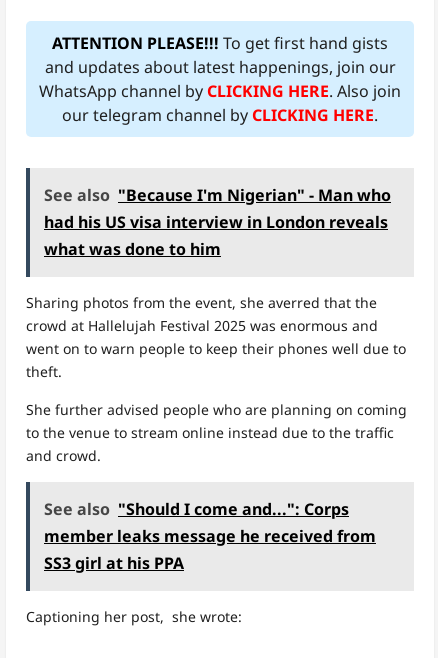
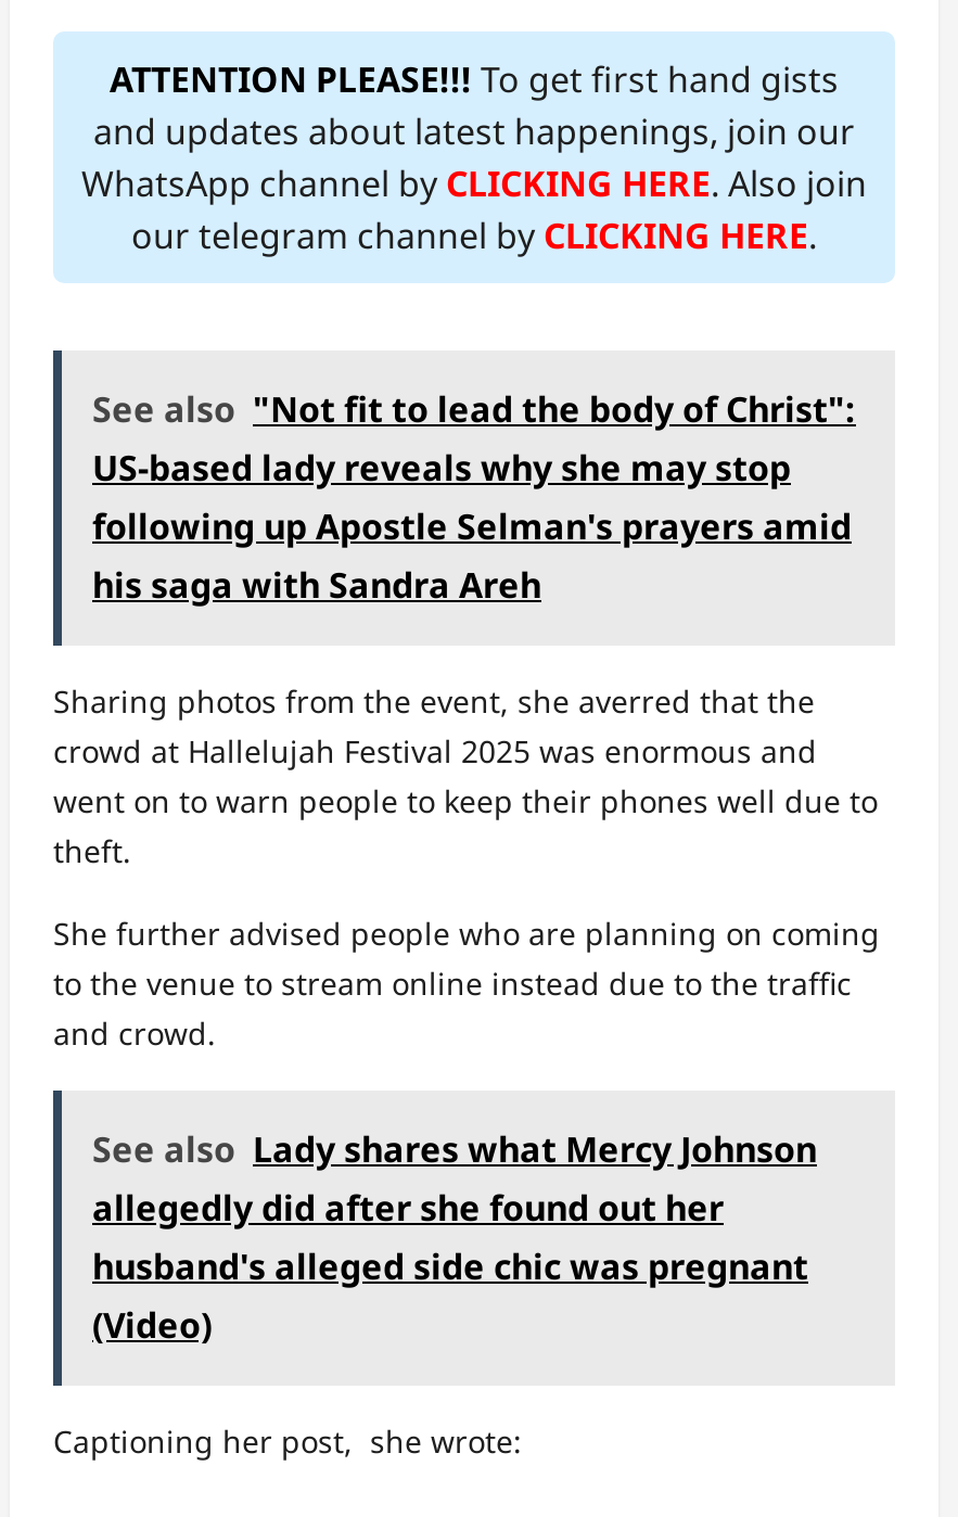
[44,184,391,260] See also "Because I'm Nigerian" - Man who | had his US visa interview in London reveals | what was done to him -> [92,385,856,609] See also "Not fit to lead the body of Christ": | US-based lady reveals why she may stop | following up Apostle Selman's prayers amid | his saga with Sandra Areh
[44,498,376,574] See also "Should I come and...": Corps | member leaks message he received from | SS3 girl at his PPA -> [92,1125,817,1349] See also Lady shares what Mercy Johnson | allegedly did after she found out her | husband's alleged side chic was pregnant | (Video)

